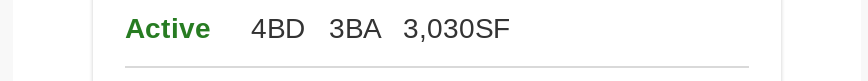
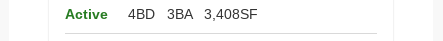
[125,12,511,44] Active 4BD 3BA 3,030SF -> [65,6,258,22] Active 4BD 3BA 3,408SF

